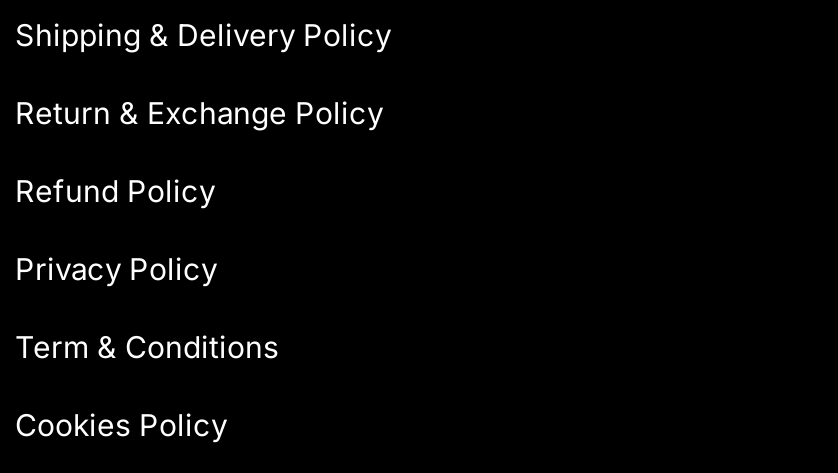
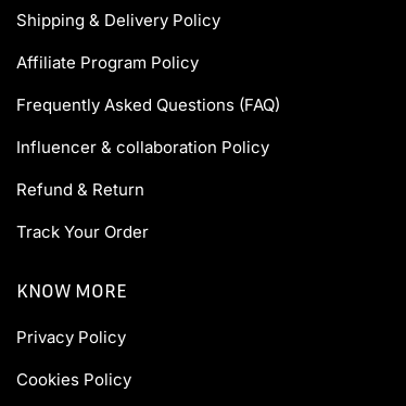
[15,95,383,211] Return & Exchange Policy | Refund Policy -> [16,52,280,302] Affiliate Program Policy | Frequently Asked Questions (FAQ) | Influencer & collaboration Policy | Refund & Return | Track Your Order | KNOW MORE
moved [15,251,217,289] -> [16,327,126,347]: Privacy Policy
[15,329,279,367] Term & Conditions -> none

